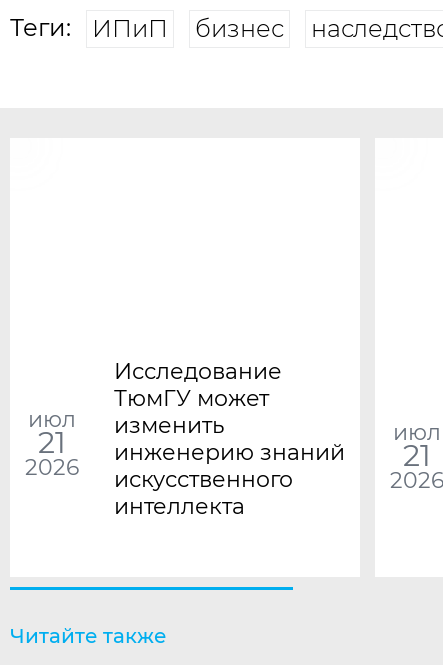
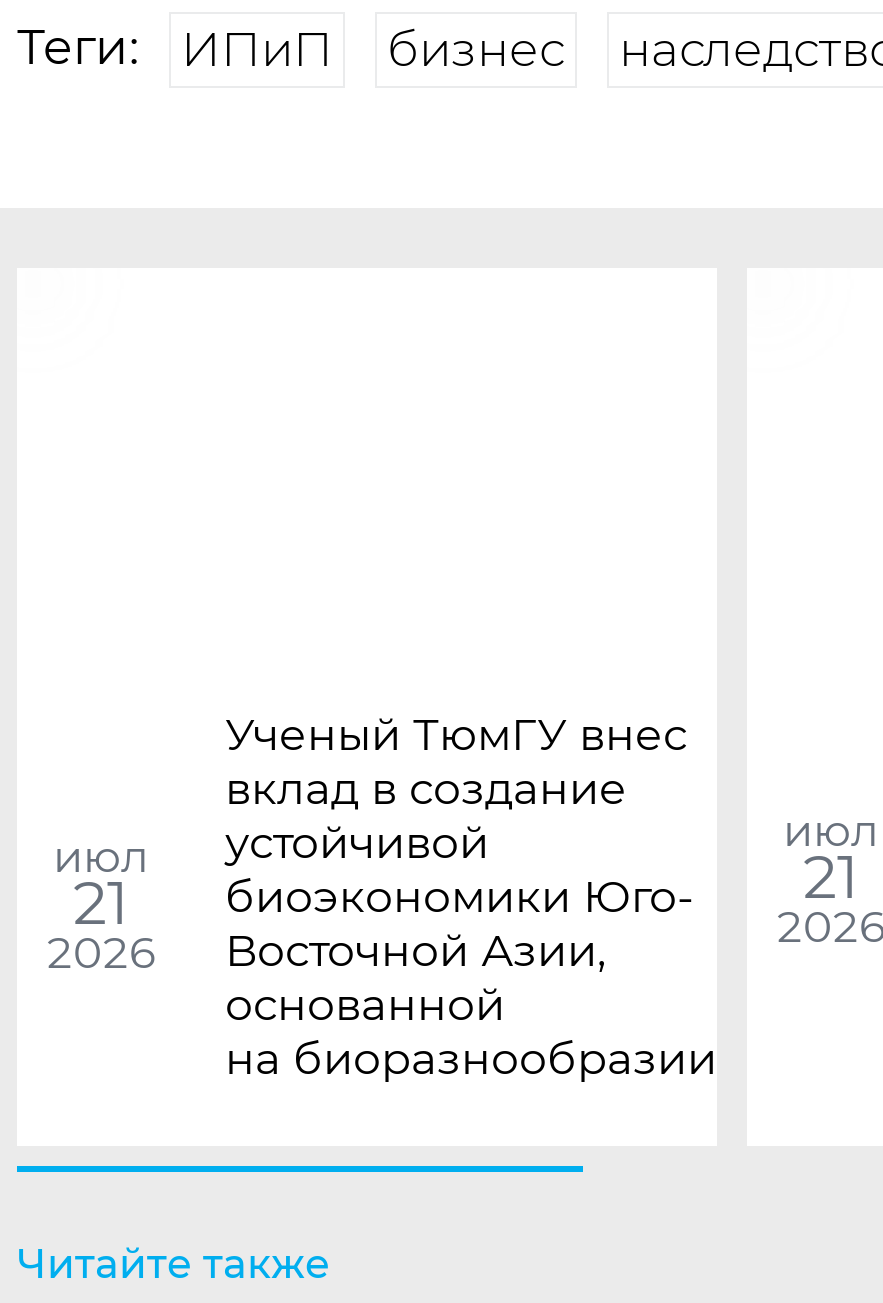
[114,358,345,520] Исследование | ТюмГУ может | изменить | инженерию знаний | искусственного | интеллекта -> [225,707,717,1085] Ученый ТюмГУ внес | вклад в создание | устойчивой | биоэкономики Юго- | Восточной Азии, | основанной | на биоразнообразии

